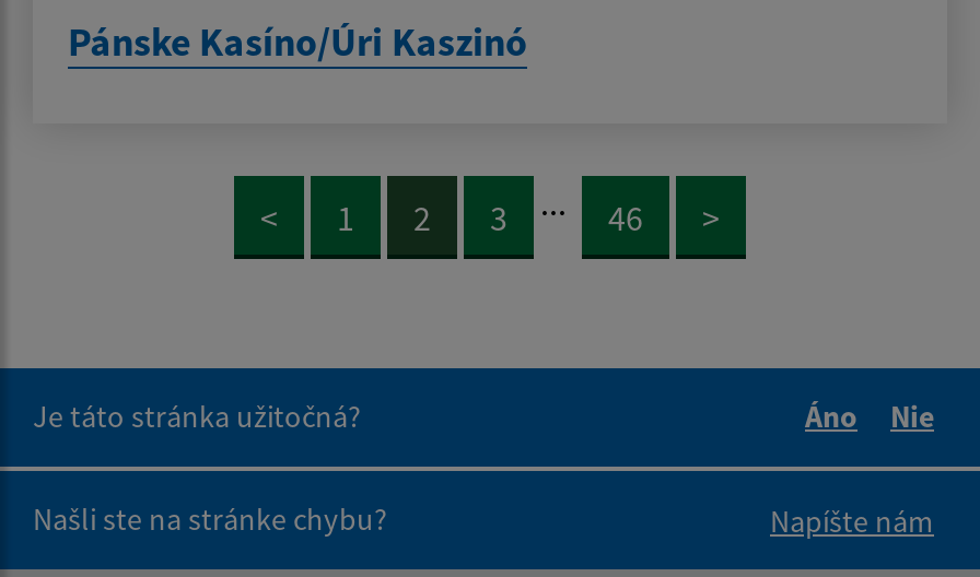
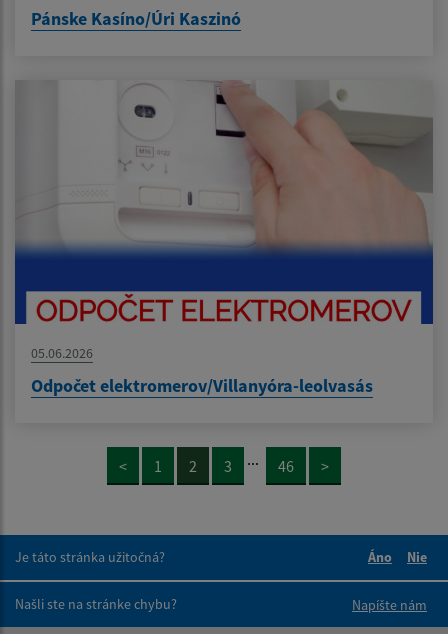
none -> [14,79,434,397] [image] | 05.06.2026 | Odpočet elektromerov/Villanyóra-leolvasás

